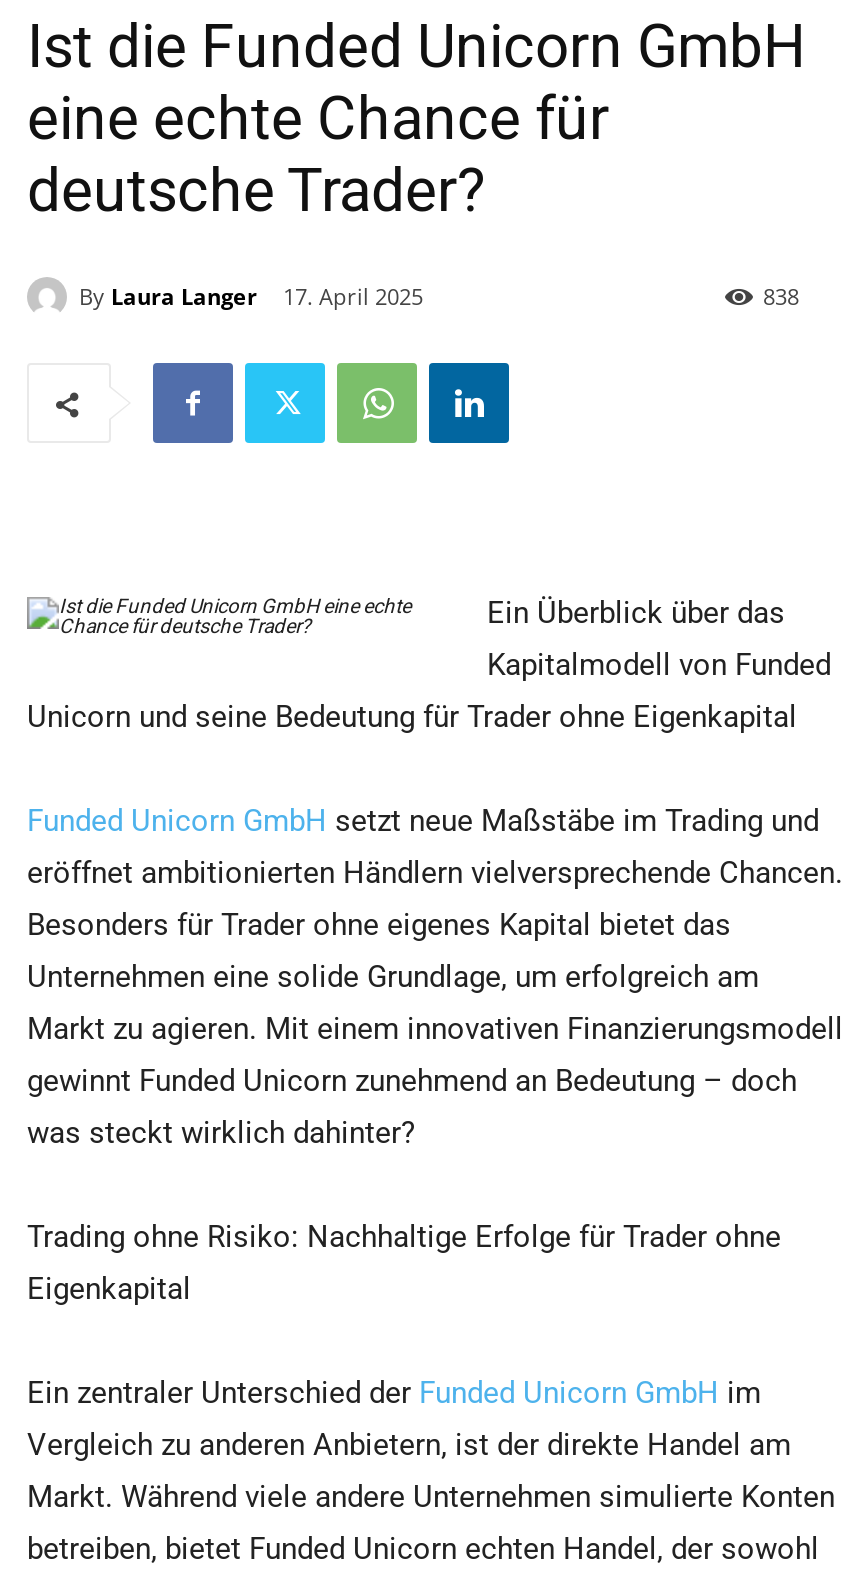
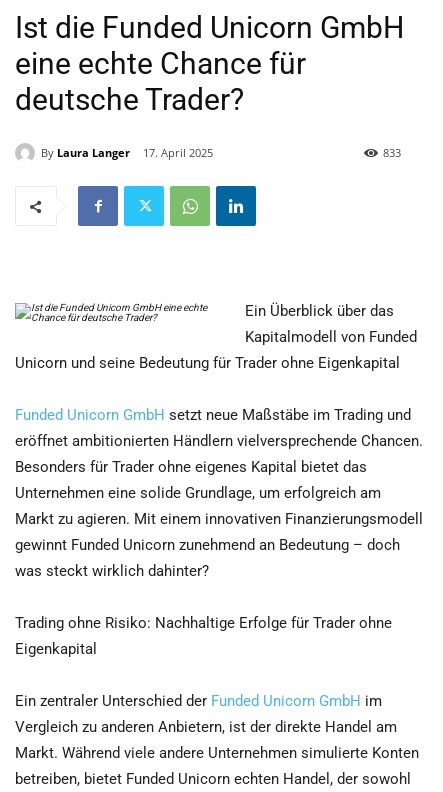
[763,281,799,311] 838 -> [383,145,401,160] 833

